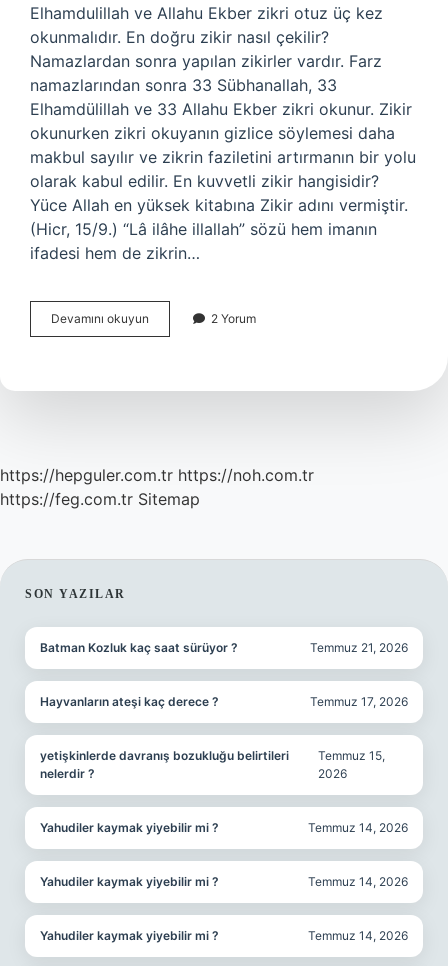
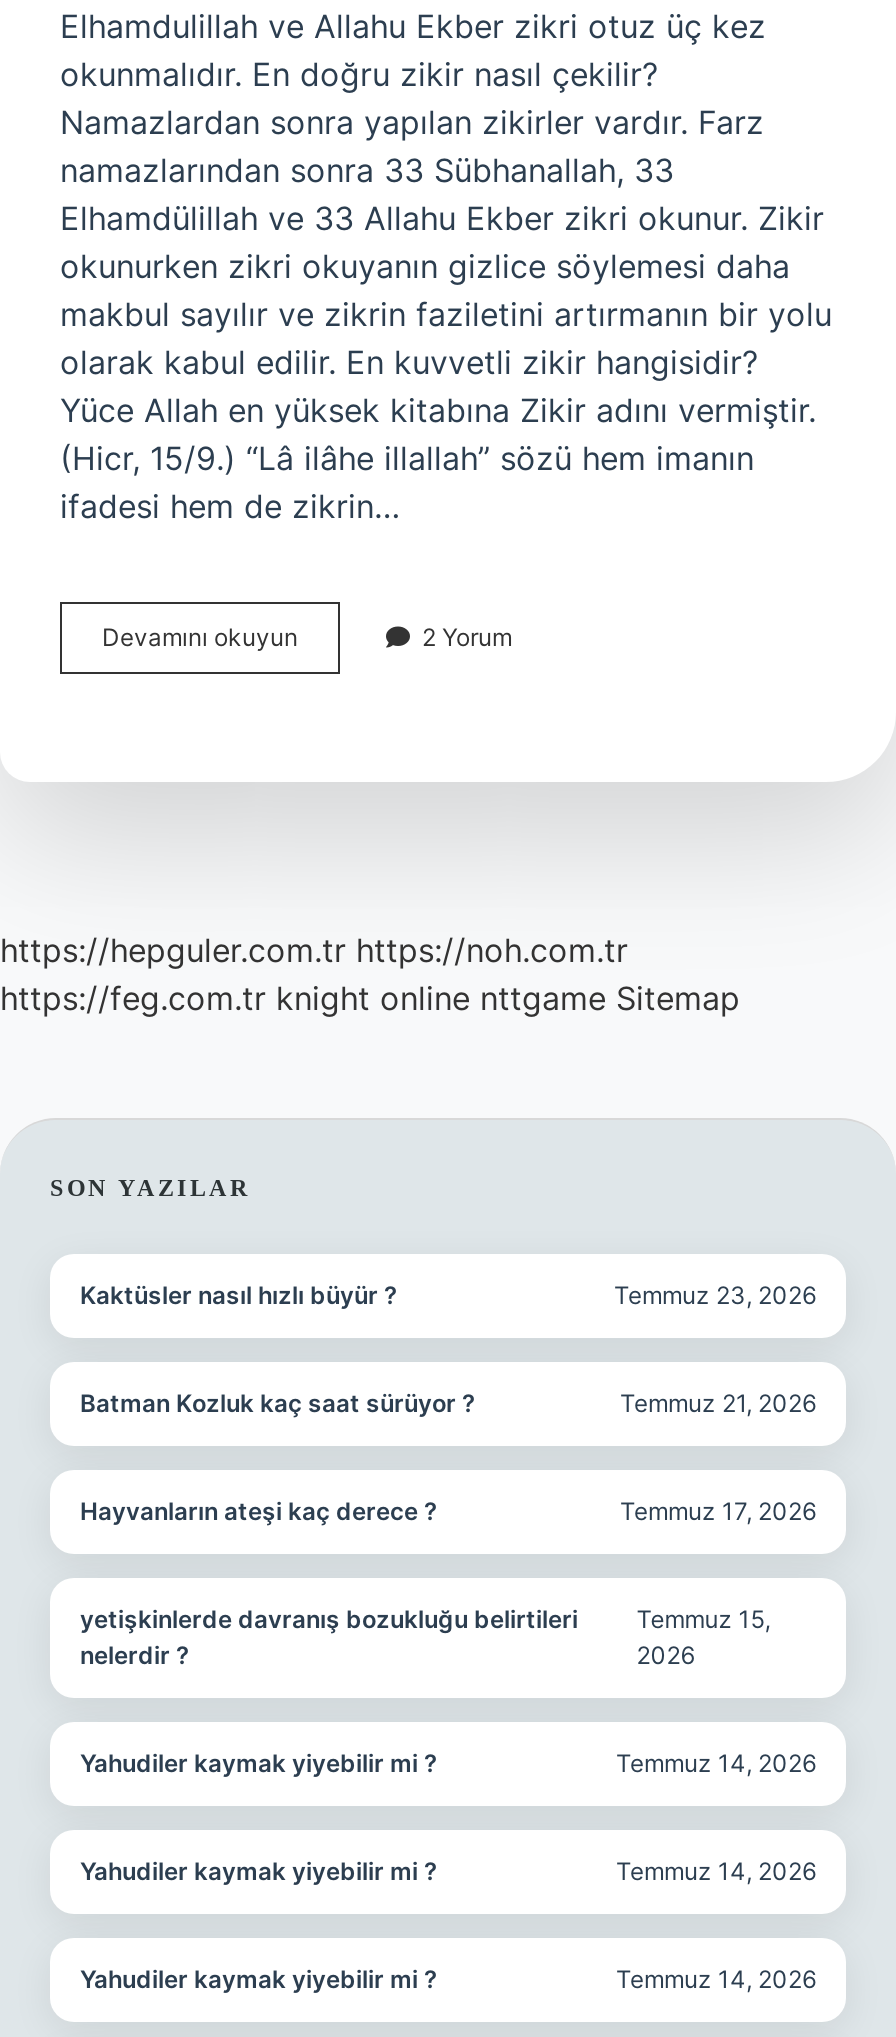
[0,489,200,509] https://feg.com.tr Sitemap -> [0,978,740,1018] https://feg.com.tr knight online nttgame Sitemap
none -> [80,1280,816,1310] Kaktüsler nasıl hızlı büyür ? | Temmuz 23, 2026

